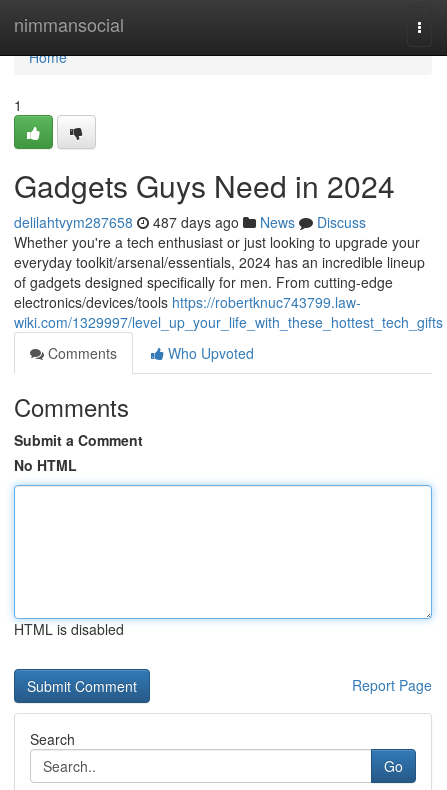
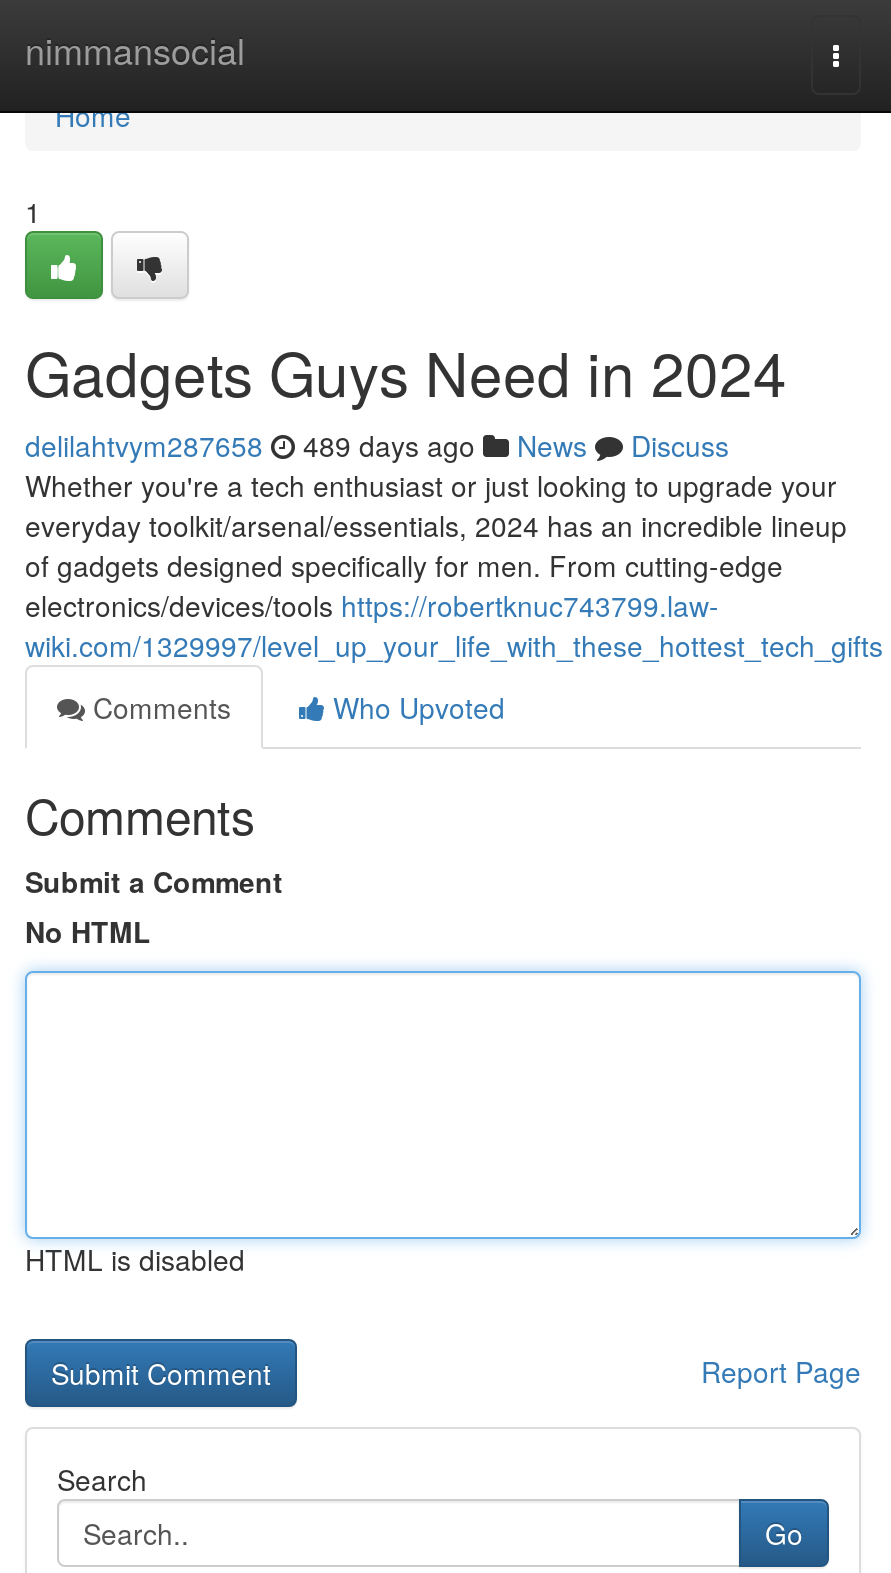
[14,212,366,232] delilahtvym287658 487 days ago News Discuss -> [25,425,729,465] delilahtvym287658 489 days ago News Discuss

